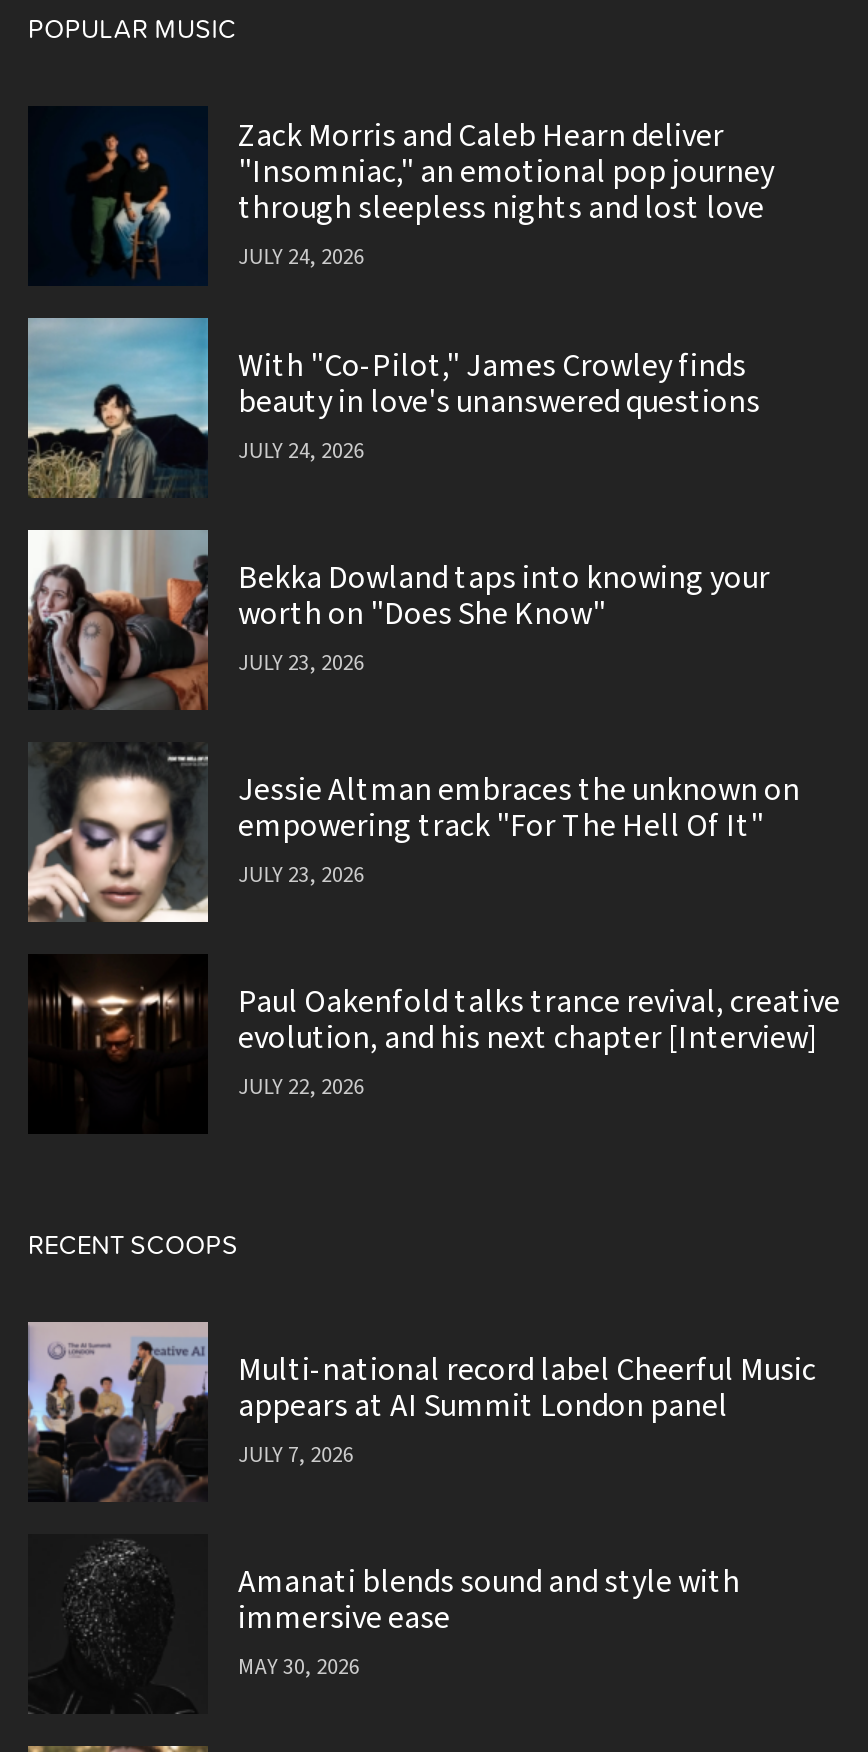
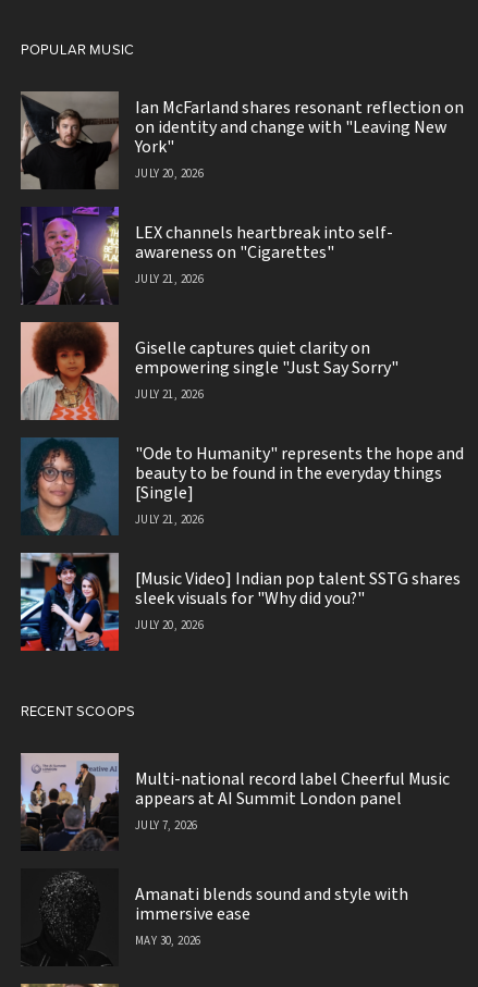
[28,106,774,286] [image] | Zack Morris and Caleb Hearn deliver | "Insomniac," an emotional pop journey | through sleepless nights and lost love | JULY 24, 2026 -> [20,90,464,190] [image] | Ian McFarland shares resonant reflection on | on identity and change with "Leaving New | York" | JULY 20, 2026
[26,316,760,500] [image] | With "Co-Pilot," James Crowley finds | beauty in love's unanswered questions | JULY 24, 2026 -> [20,206,393,306] [image] | LEX channels heartbreak into self- | awareness on "Cigarettes" | JULY 21, 2026
[28,528,770,710] [image] | Bekka Dowland taps into knowing your | worth on "Does She Know" | JULY 23, 2026 -> [20,321,399,421] [image] | Giselle captures quiet clarity on | empowering single "Just Say Sorry" | JULY 21, 2026
[26,742,800,924] [image] | Jessie Altman embraces the unknown on | empowering track "For The Hell Of It" | JULY 23, 2026 -> [21,436,464,535] [image] | "Ode to Humanity" represents the hope and | beauty to be found in the everyday things | [Single] | JULY 21, 2026
[28,954,840,1134] [image] | Paul Oakenfold talks trance revival, creative | evolution, and his next chapter [Interview] | JULY 22, 2026 -> [20,552,461,652] [image] | [Music Video] Indian pop talent SSTG shares | sleek visuals for "Why did you?" | JULY 20, 2026

